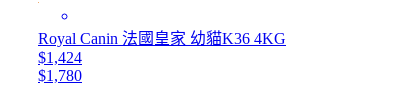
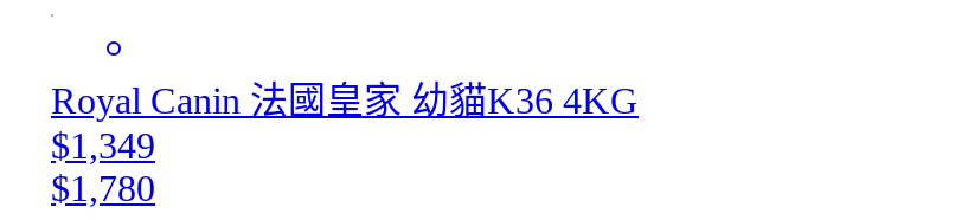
[38,49,82,66] $1,424 -> [51,125,155,166] $1,349

